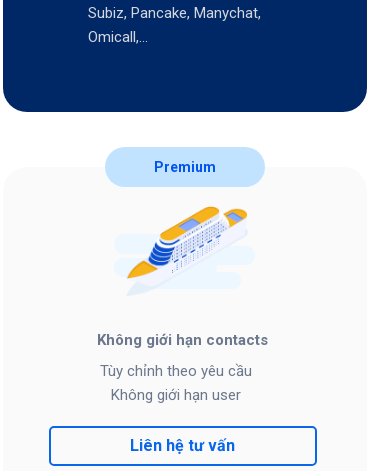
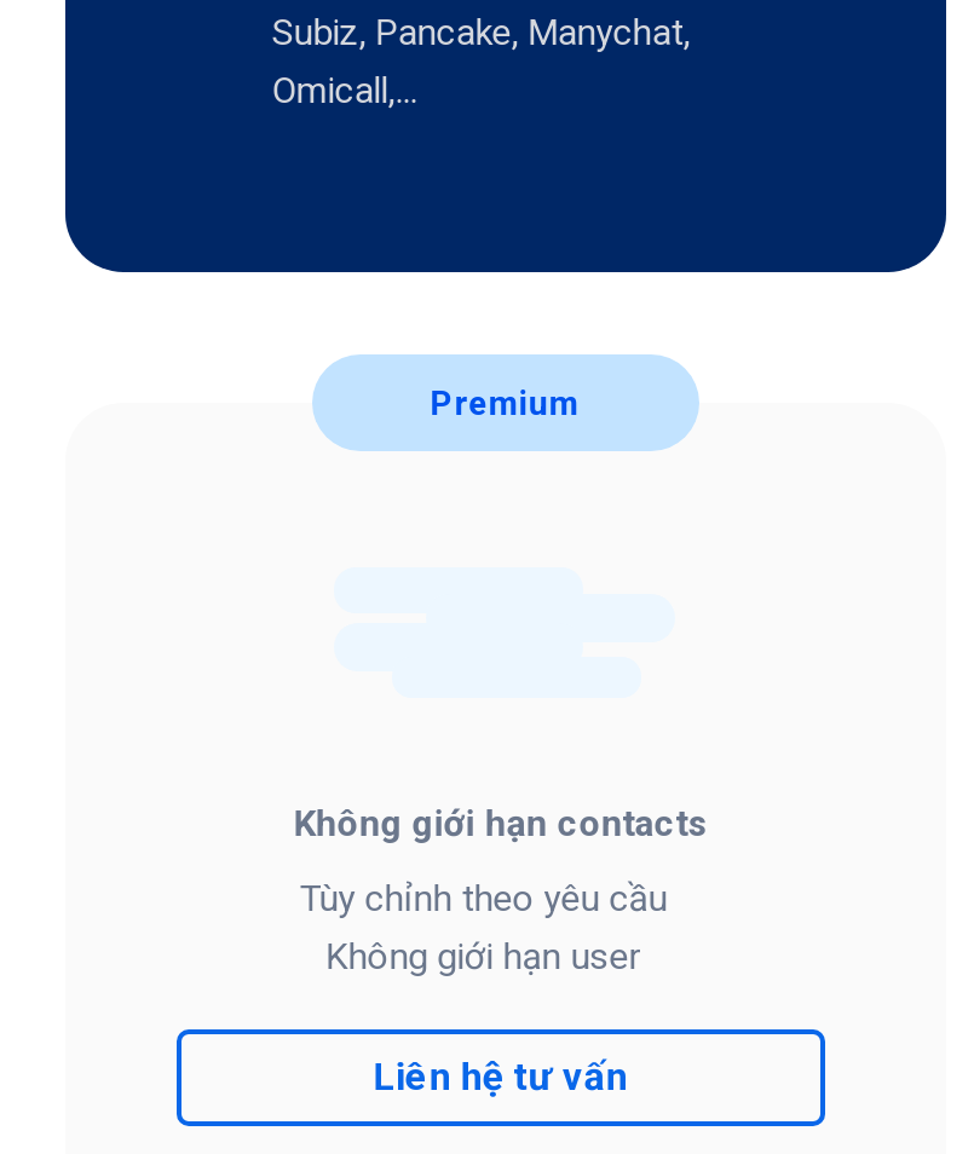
[127,206,248,279] [image] -> none

